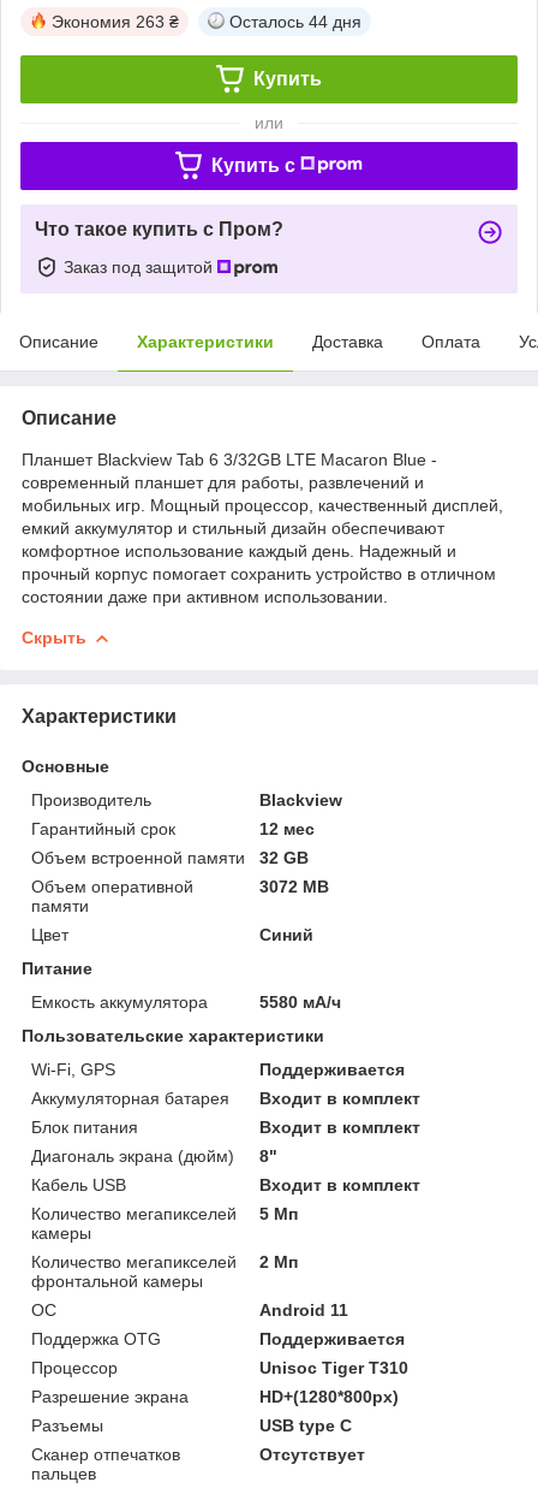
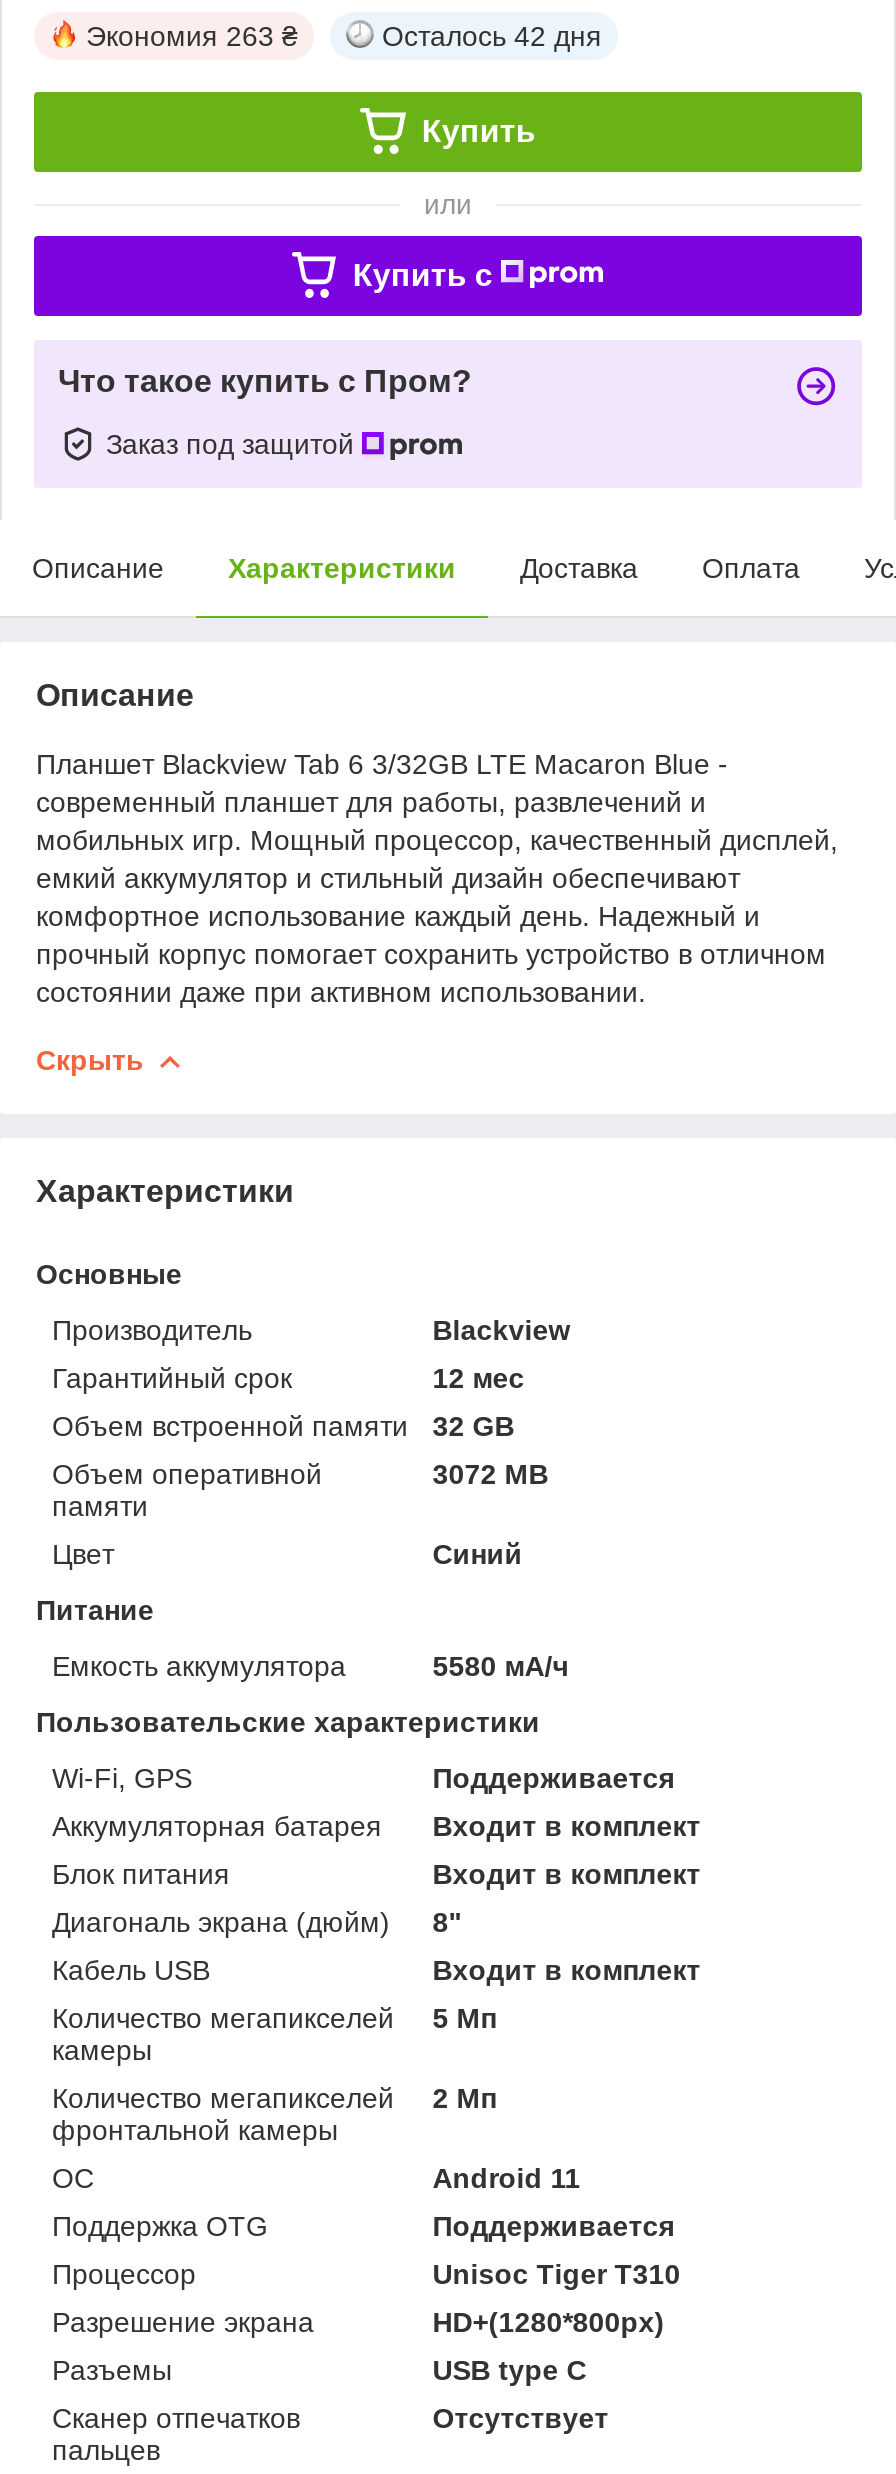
[229,12,361,31] Осталось 44 дня -> [382,20,602,52] Осталось 42 дня

